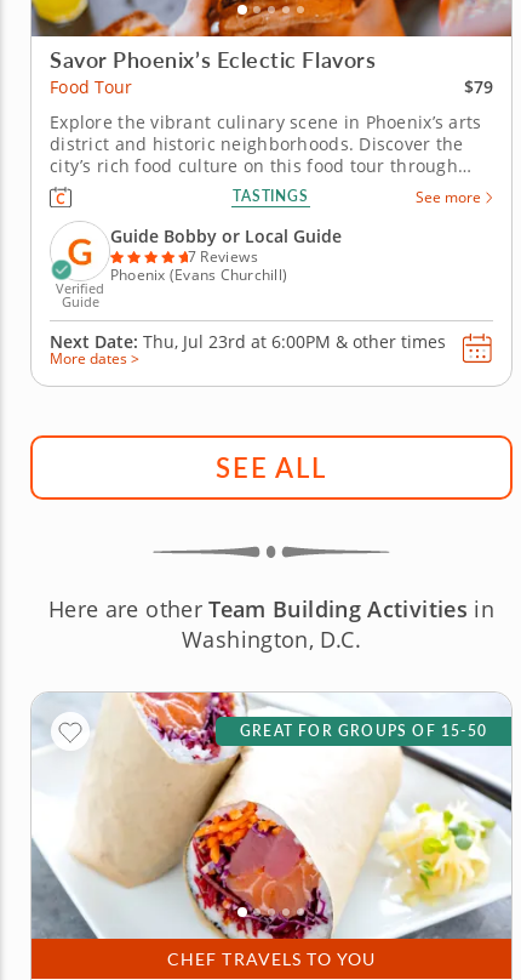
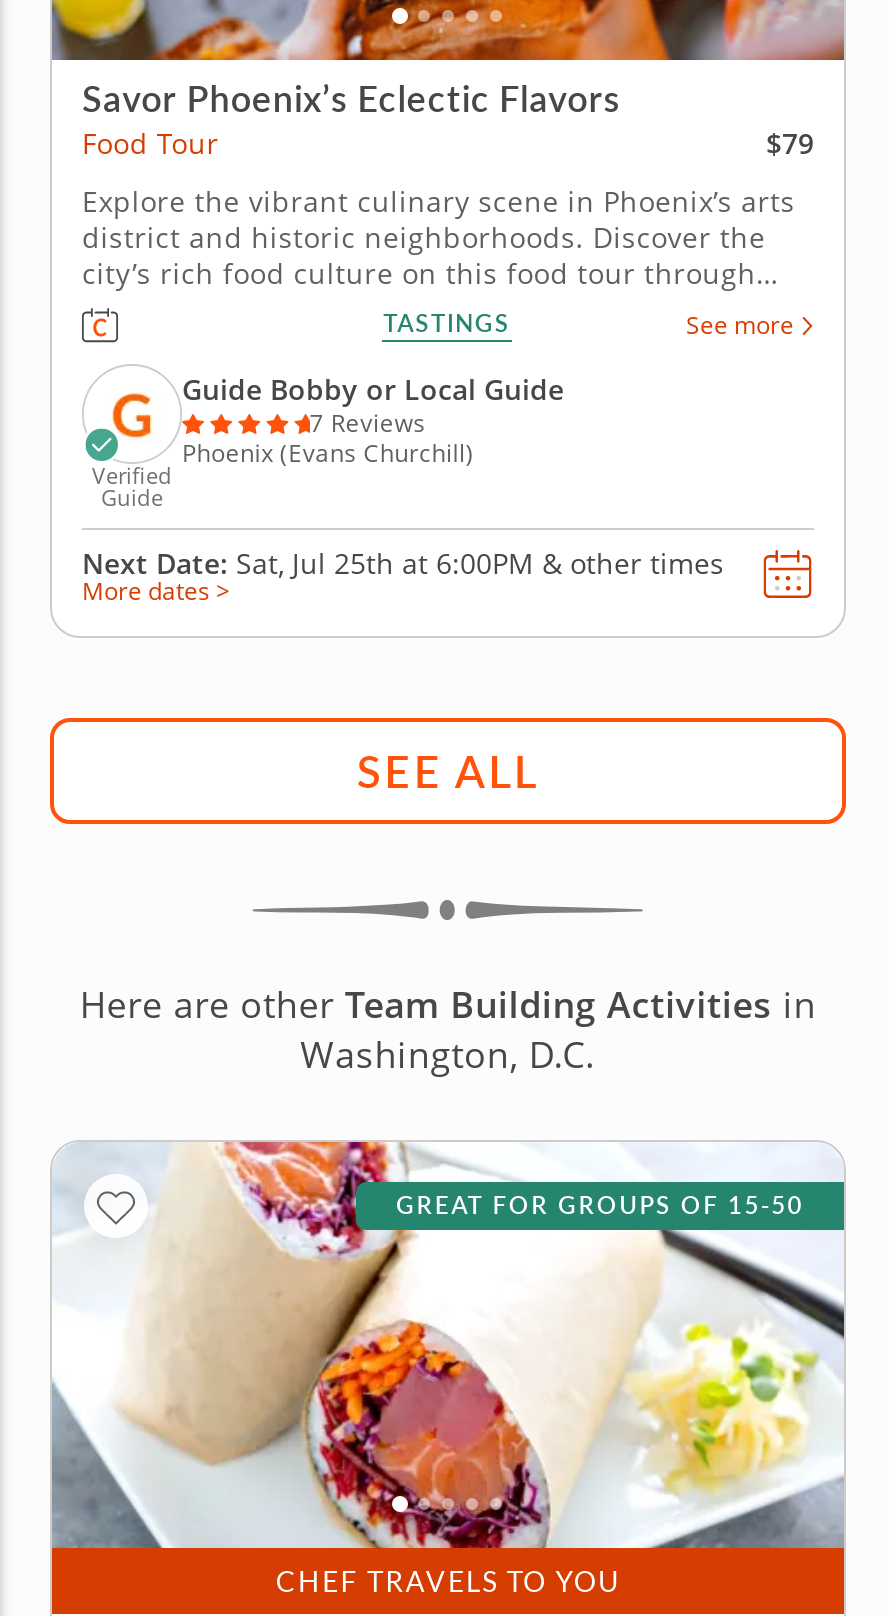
[50,330,446,353] Next Date: Thu, Jul 23rd at 6:00PM & other times -> [82,544,724,582] Next Date: Sat, Jul 25th at 6:00PM & other times

